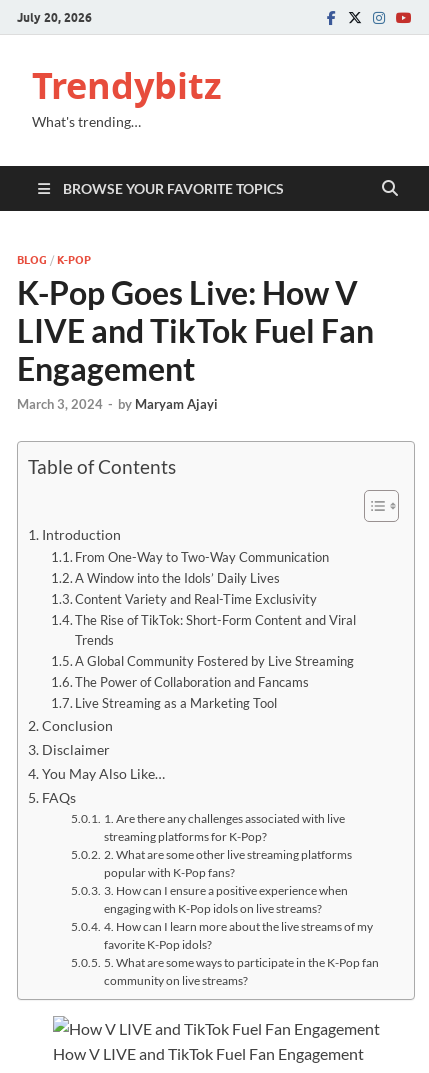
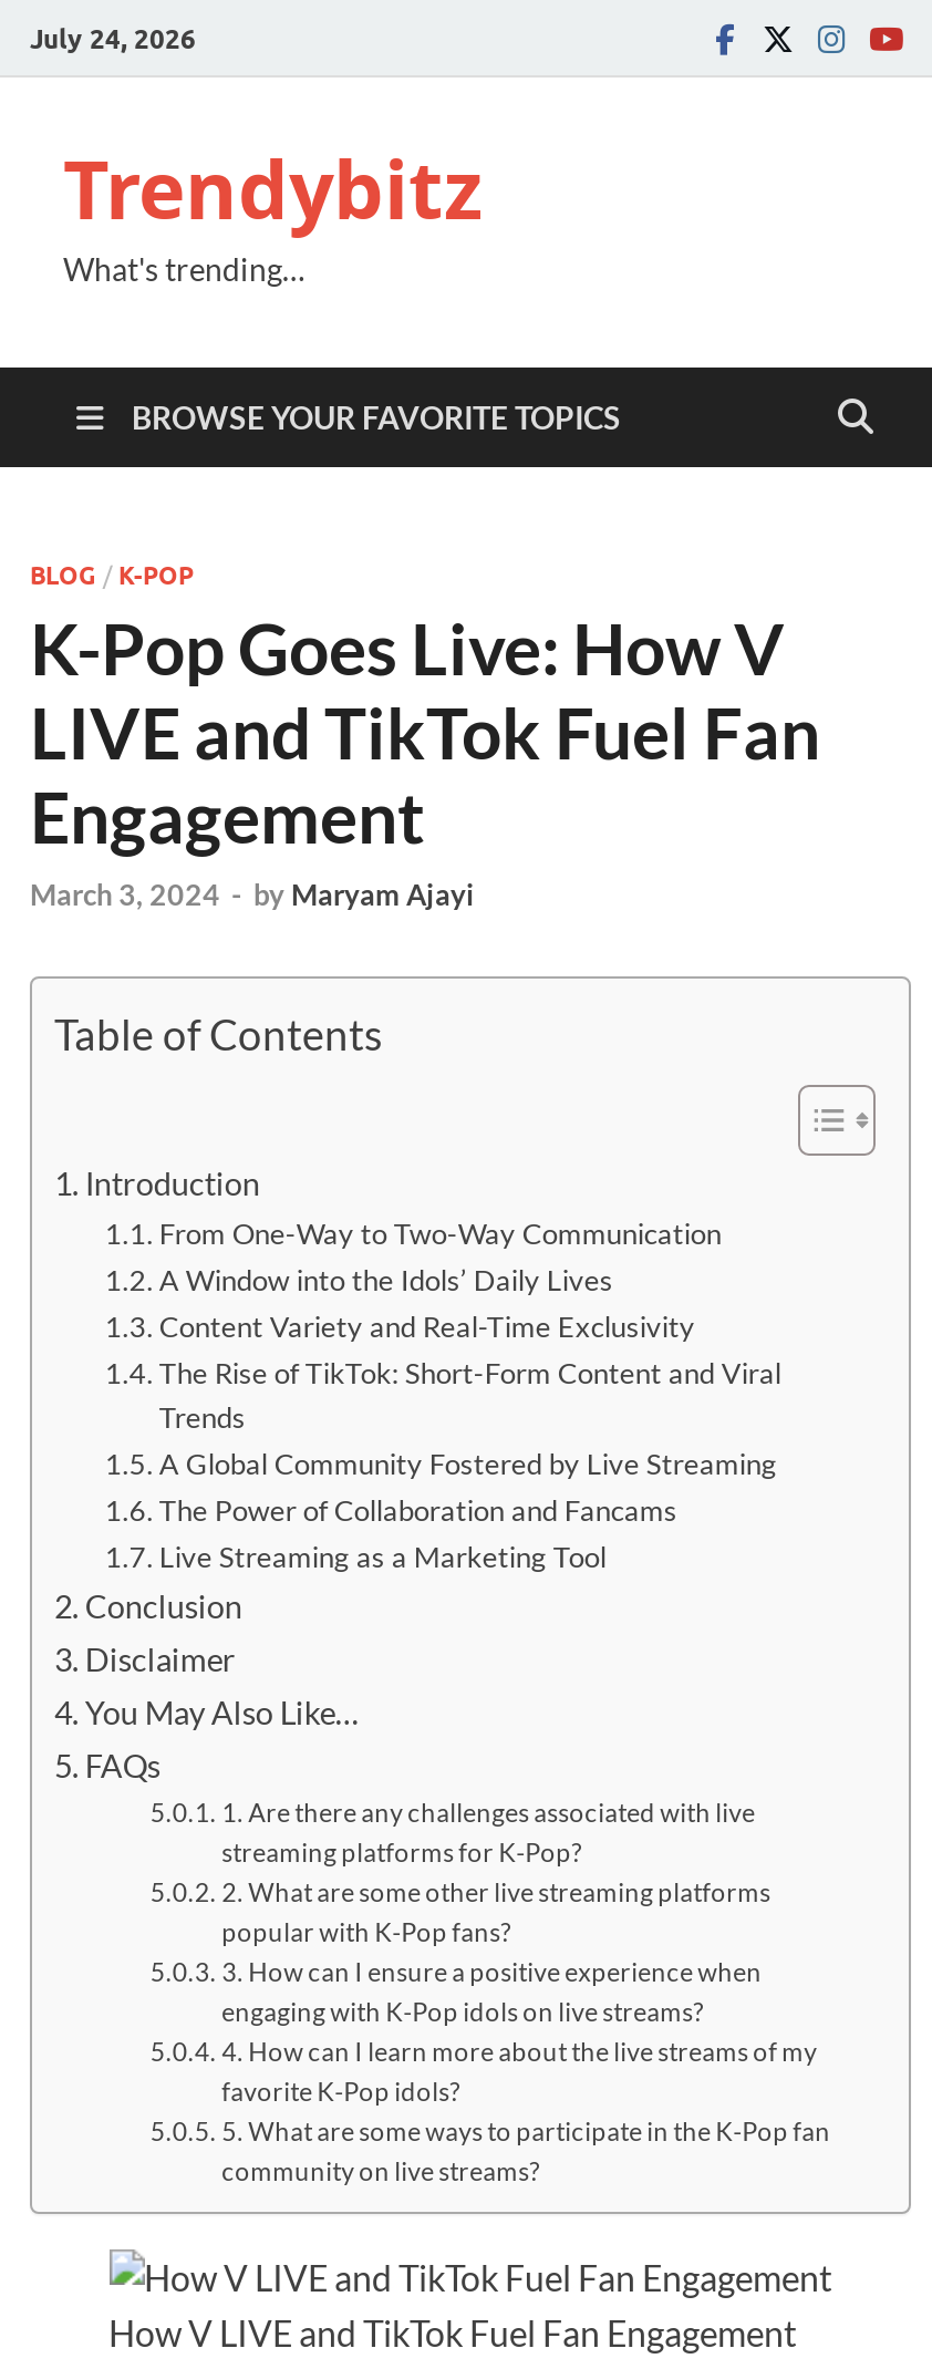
[17,9,92,24] July 20, 2026 -> [30,21,196,54] July 24, 2026

